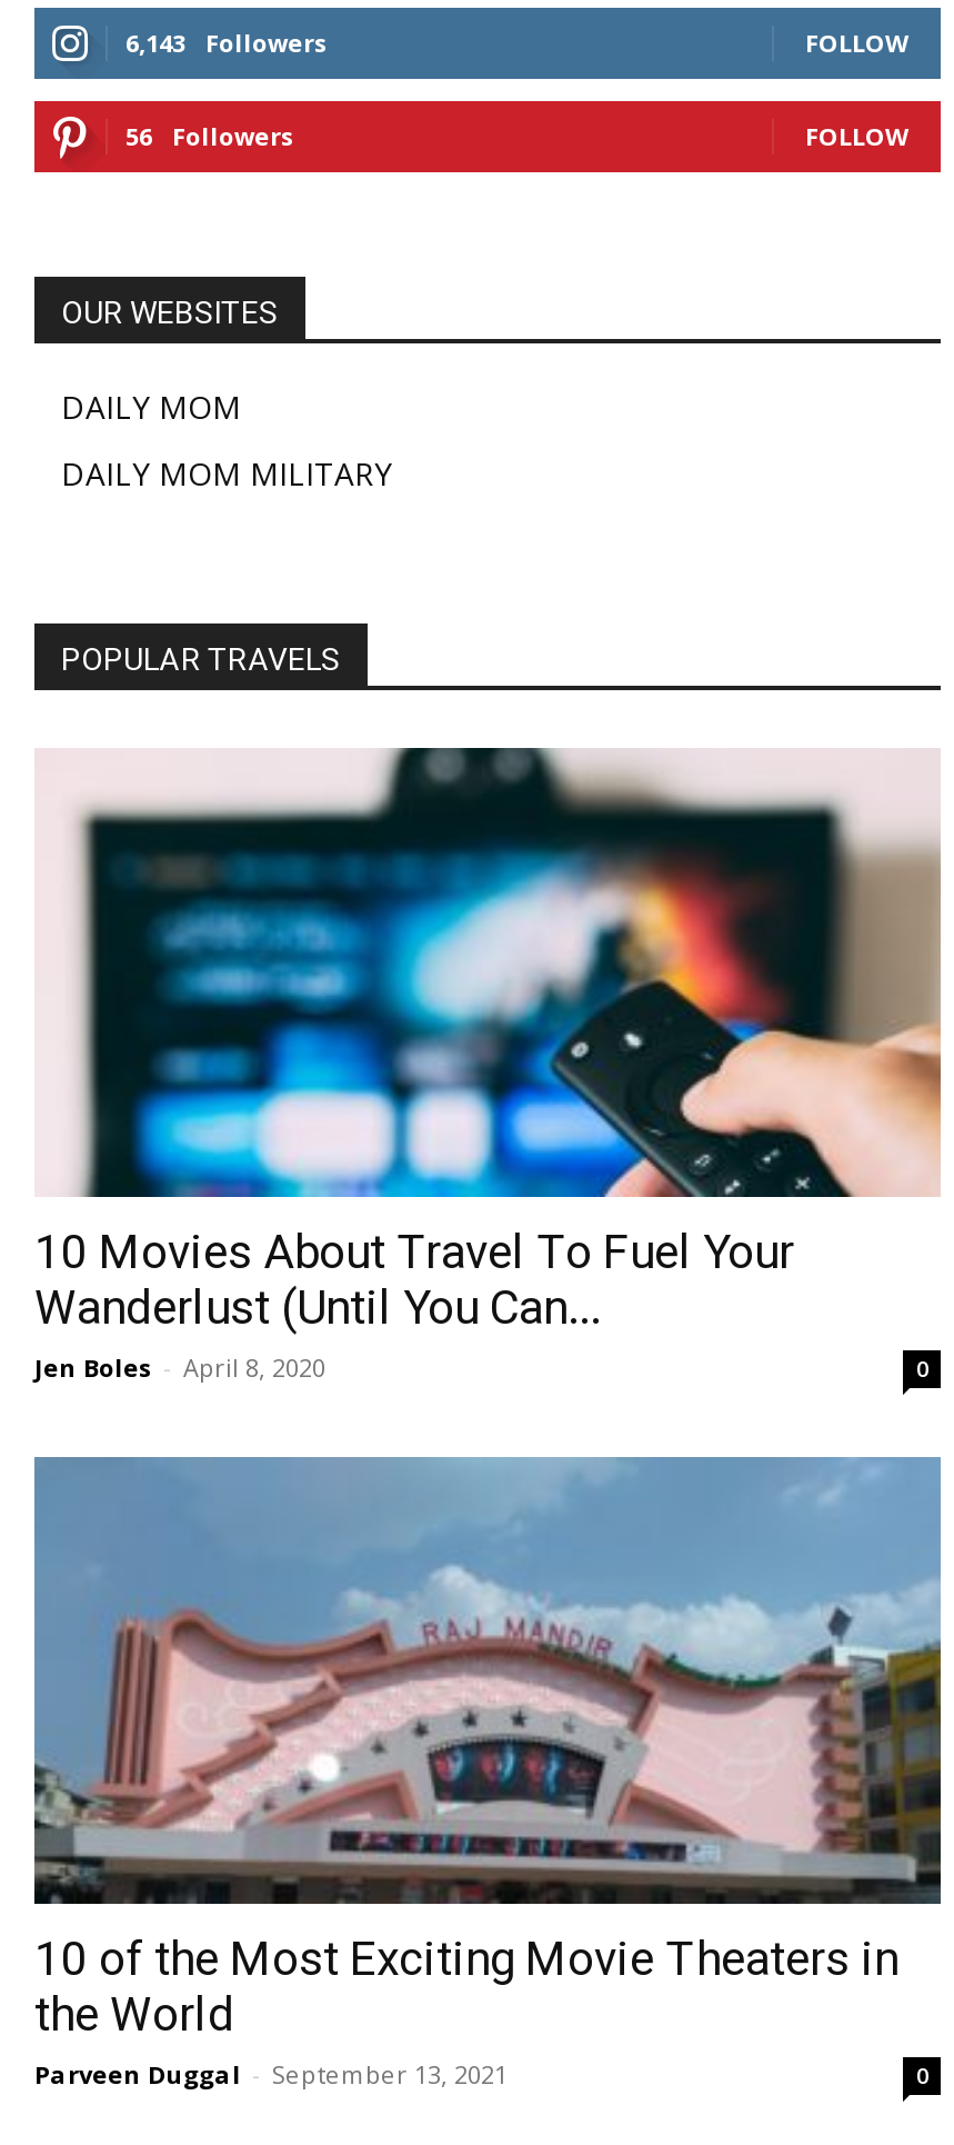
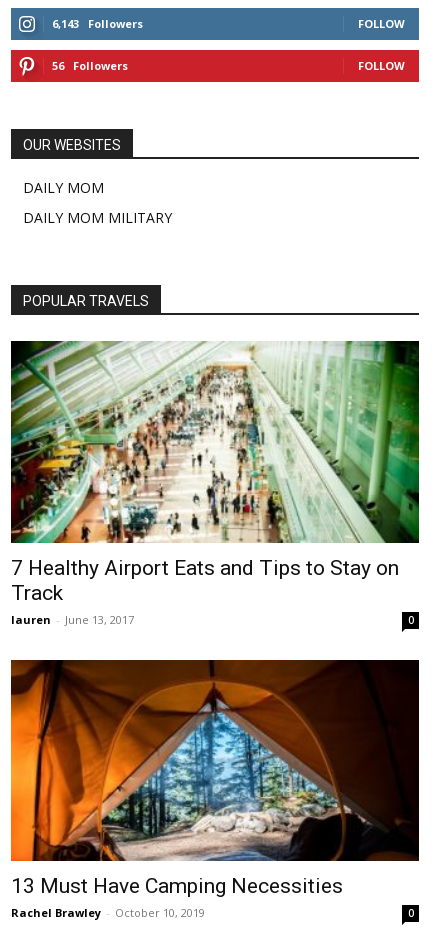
[34,746,943,1383] [image] | 10 Movies About Travel To Fuel Your | Wanderlust (Until You Can... | Jen Boles - April 8, 2020 -> [10,340,420,627] [image] | 7 Healthy Airport Eats and Tips to Stay on | Track | lauren - June 13, 2017
[32,1455,943,2091] [image] | 10 of the Most Exciting Movie Theaters in | the World | Parveen Duggal - September 13, 2021 -> [10,659,420,920] [image] | 13 Must Have Camping Necessities | Rachel Brawley - October 10, 2019

